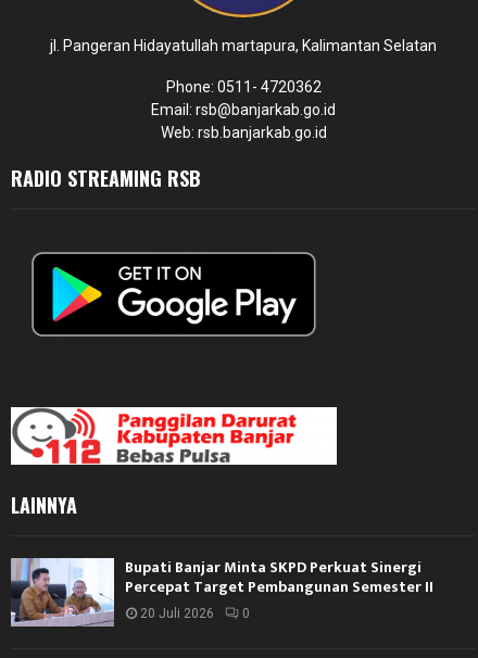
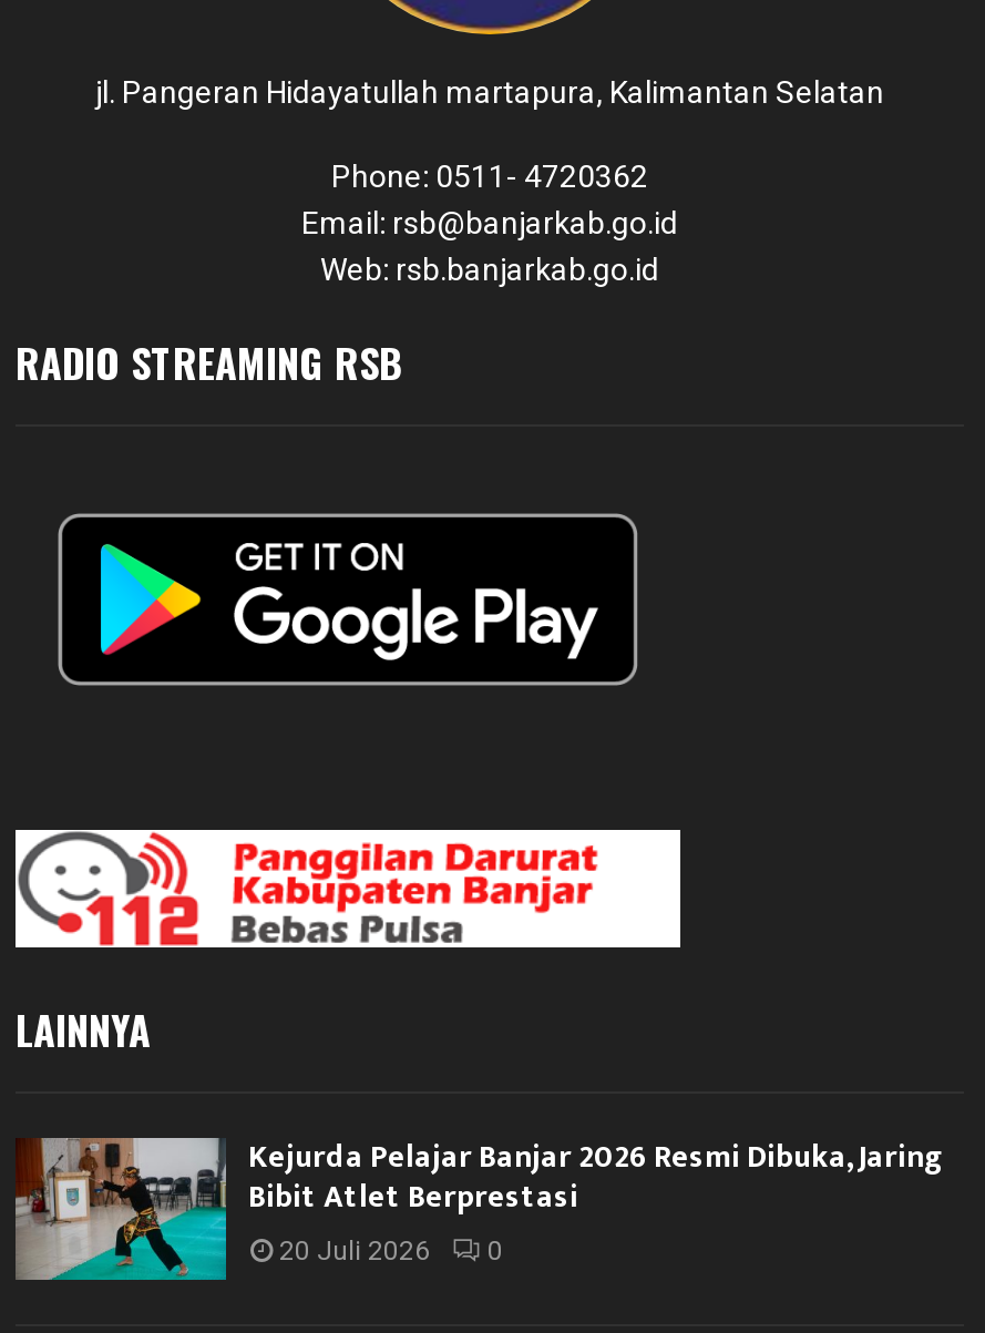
[10,554,433,628] [image] | Bupati Banjar Minta SKPD Perkuat Sinergi | Percepat Target Pembangunan Semester II -> [13,1132,944,1281] [image] | Kejurda Pelajar Banjar 2026 Resmi Dibuka, Jaring | Bibit Atlet Berprestasi

